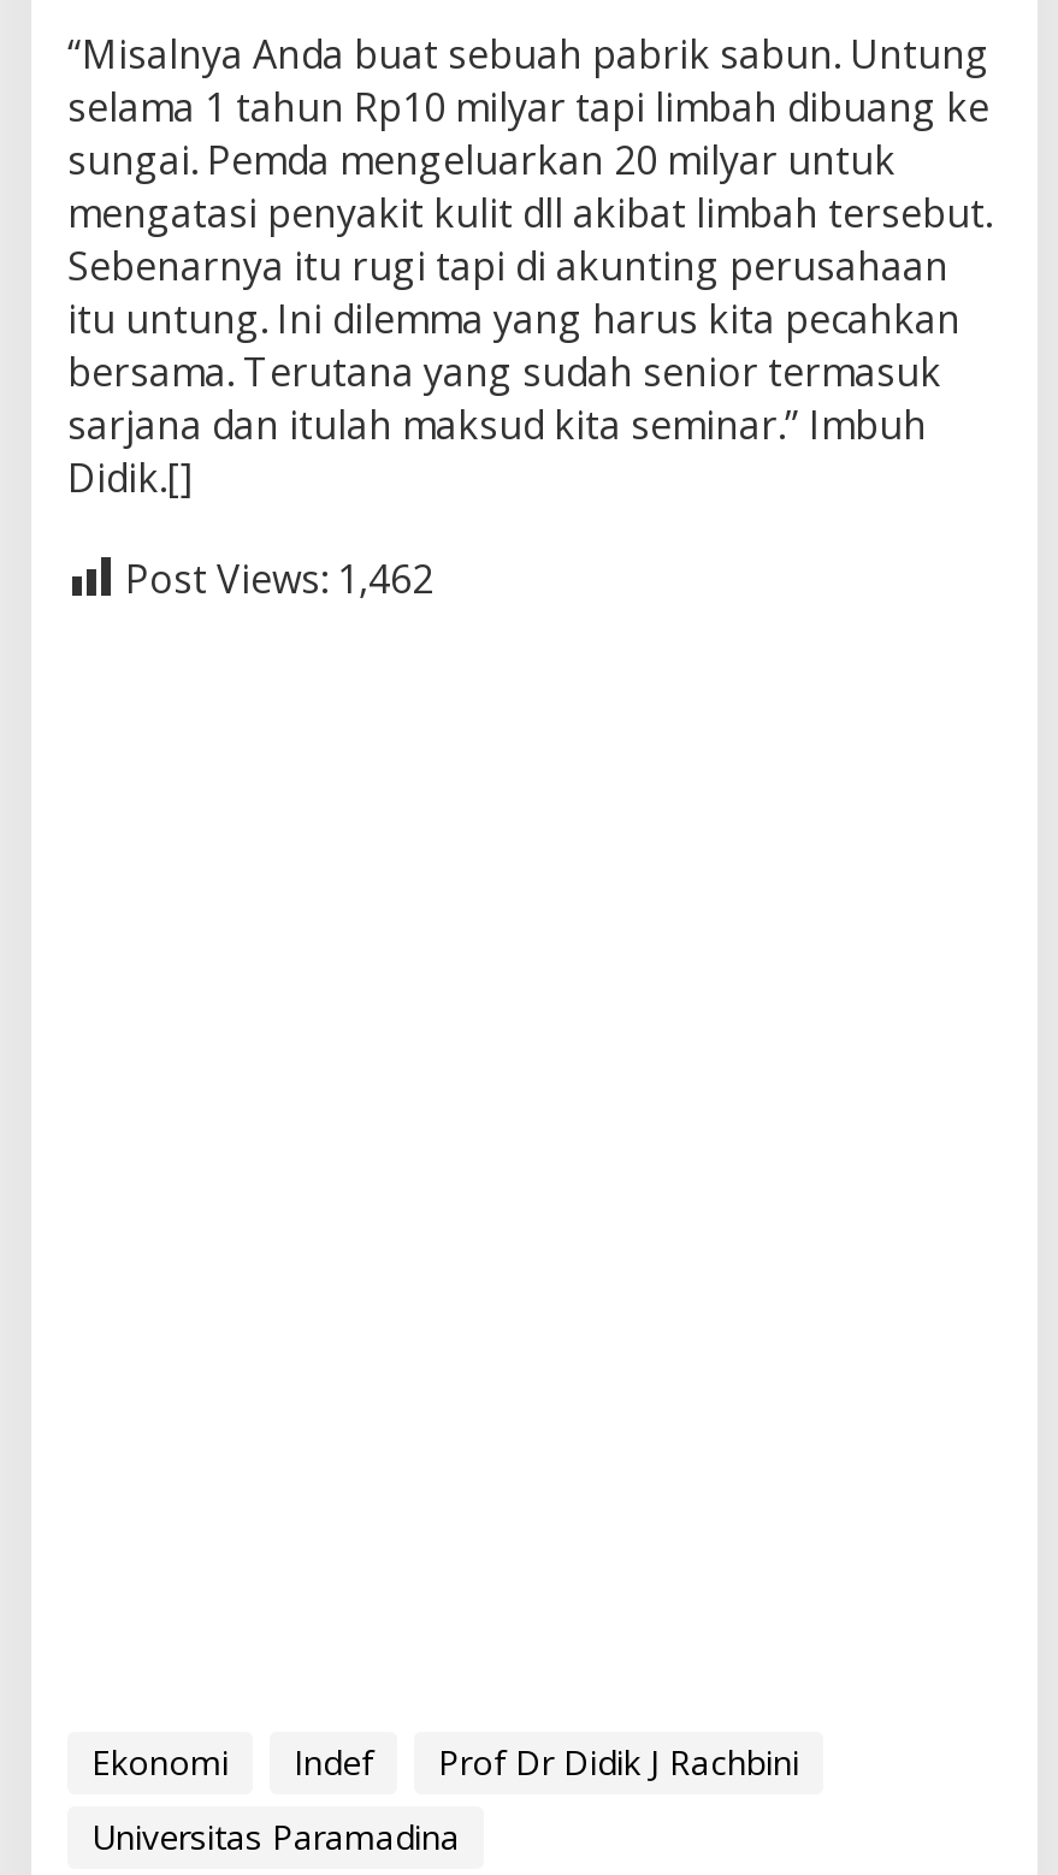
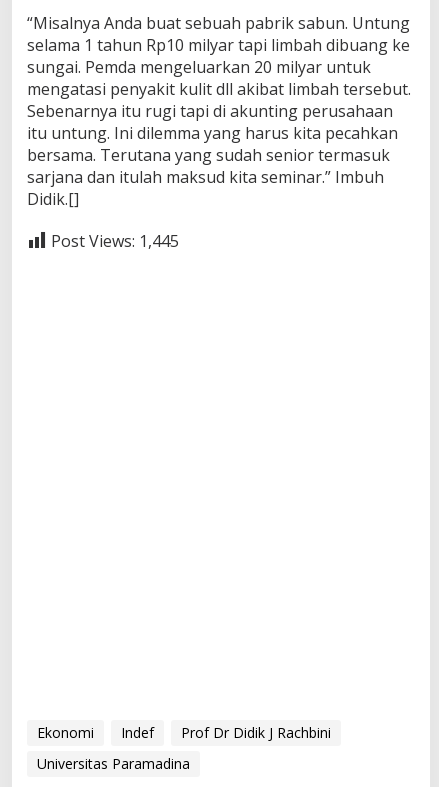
[125,553,433,606] Post Views: 1,462 -> [51,230,179,252] Post Views: 1,445

